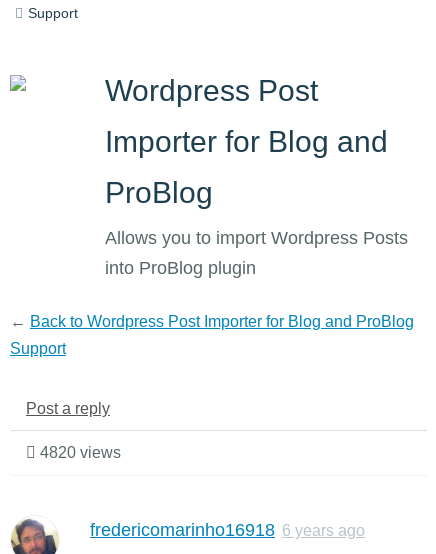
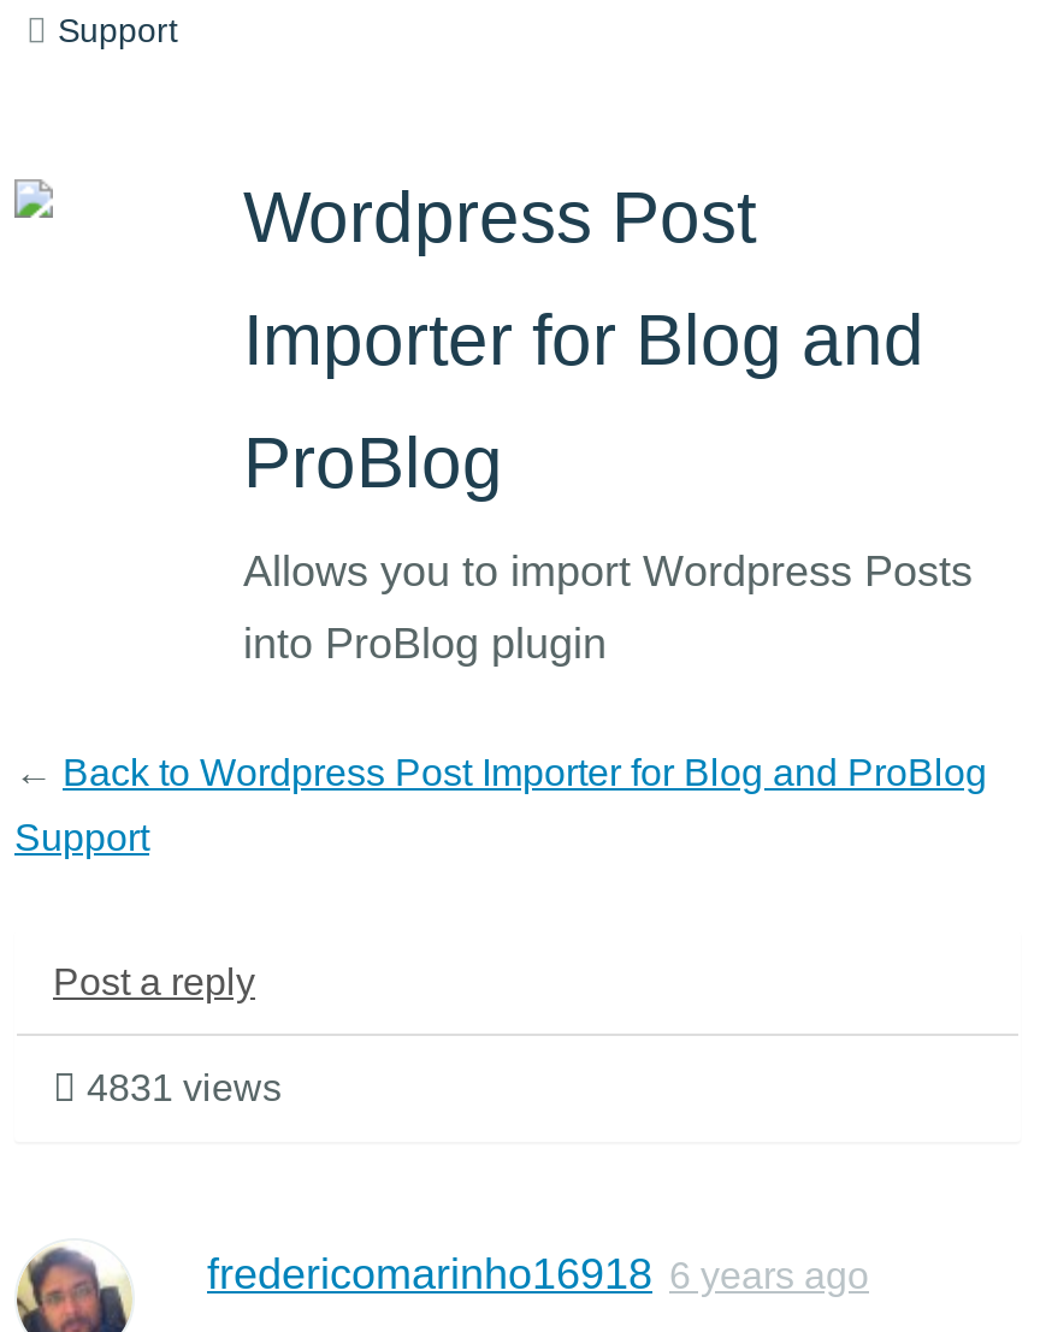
[36,444,121,461] 4820 views -> [77,1067,282,1108] 4831 views

